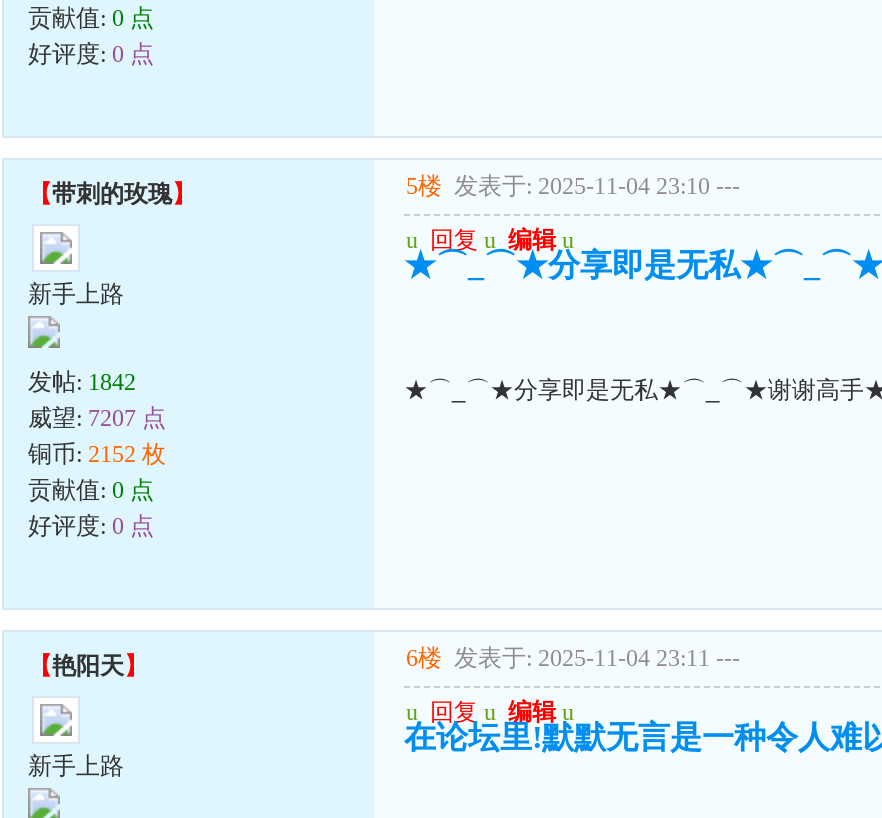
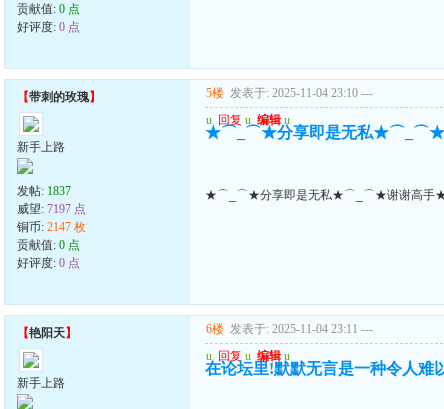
[28,368,136,396] 发帖: 1842 -> [17,184,71,198] 发帖: 1837
[28,404,166,432] 威望: 7207 点 -> [17,202,86,216] 威望: 7197 点
[28,440,166,468] 铜币: 2152 枚 -> [17,220,86,234] 铜币: 2147 枚

